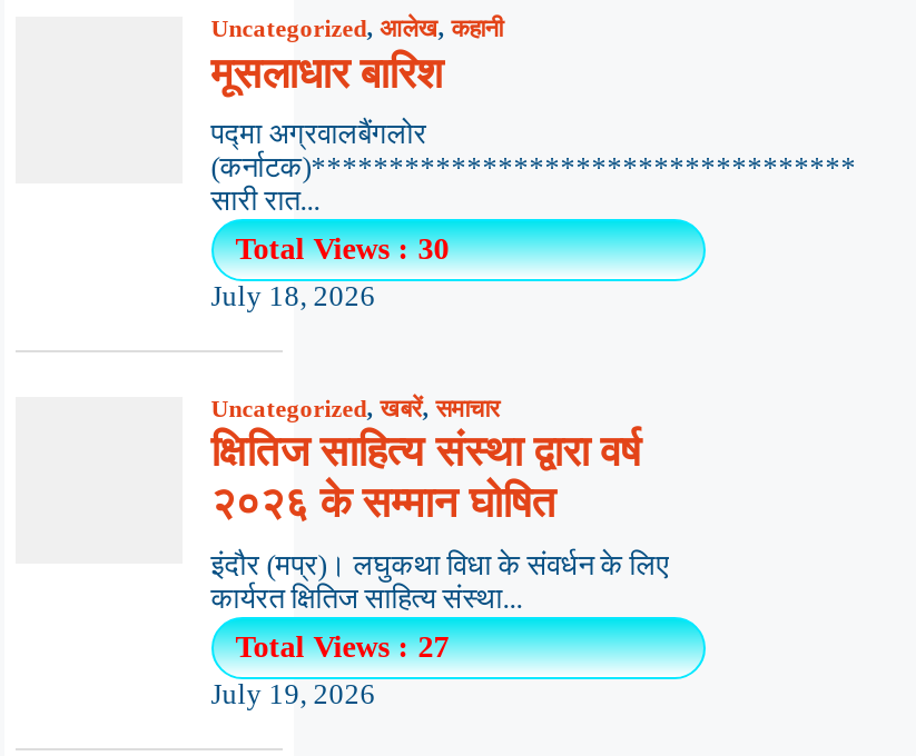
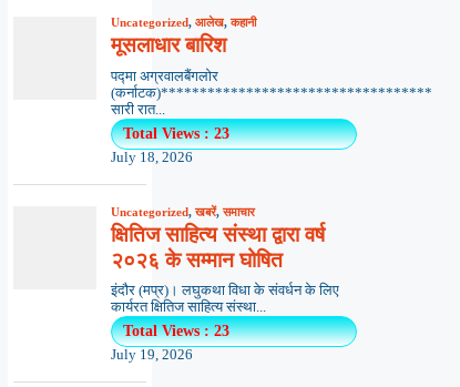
[236,234,449,267] Total Views : 30 -> [123,125,229,141] Total Views : 23
[236,631,449,664] Total Views : 27 -> [123,323,229,340] Total Views : 23

